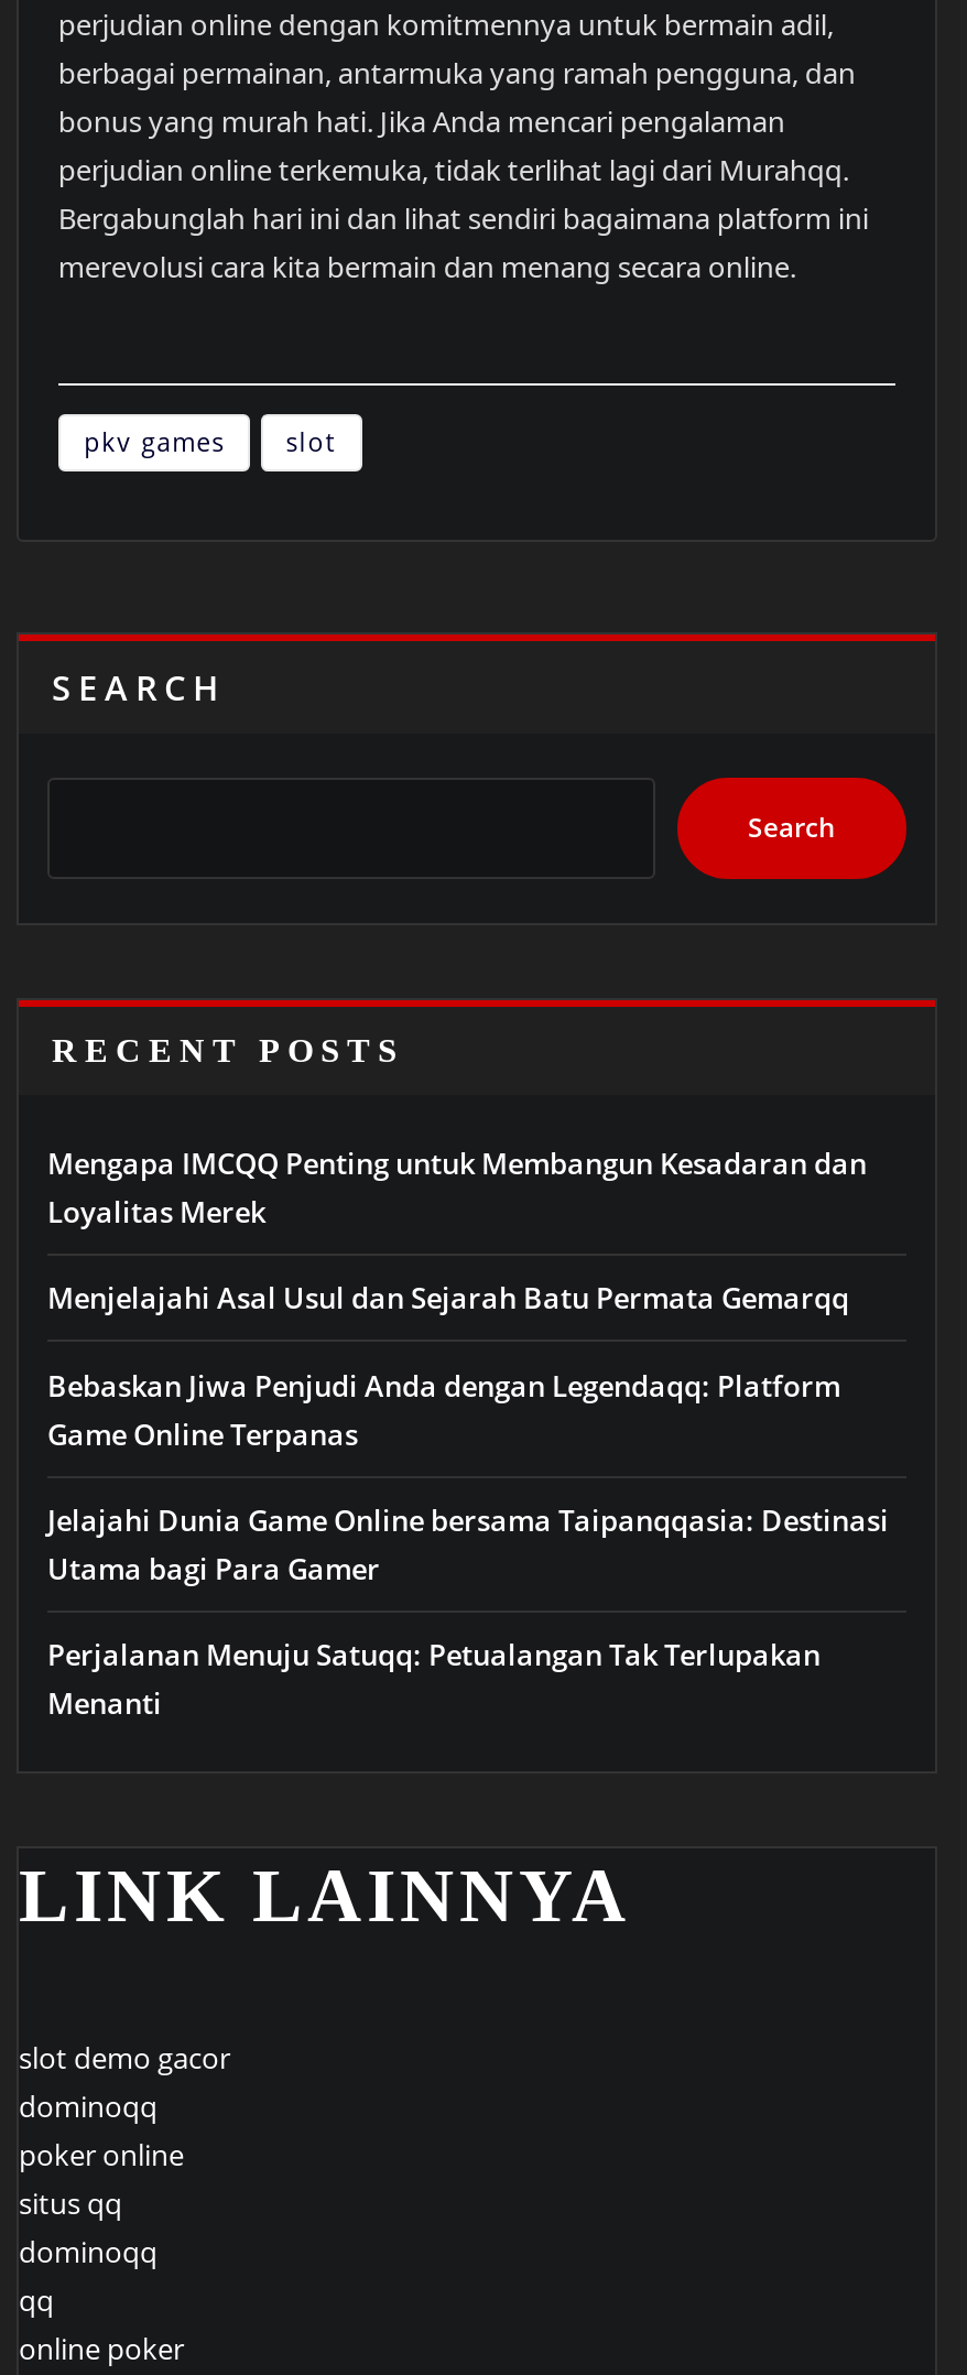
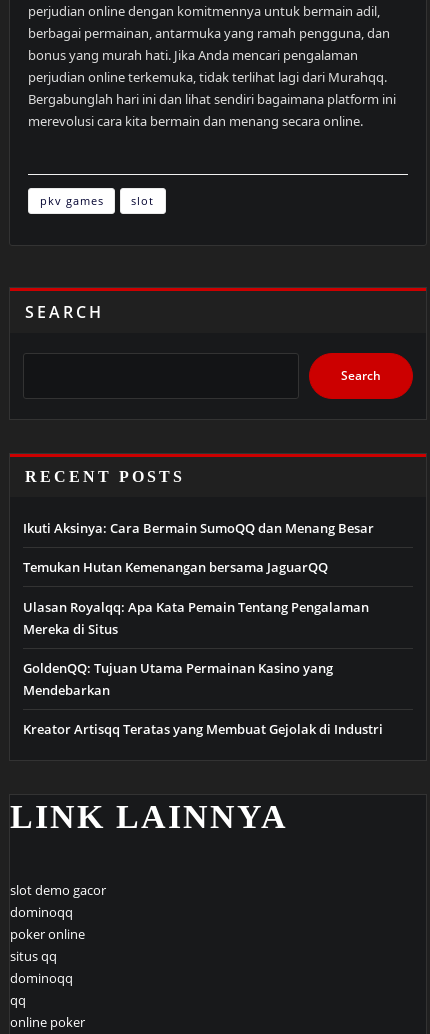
[47,1143,867,1232] Mengapa IMCQQ Penting untuk Membangun Kesadaran dan | Loyalitas Merek -> [23,519,374,537] Ikuti Aksinya: Cara Bermain SumoQQ dan Menang Besar
[47,1278,849,1318] Menjelajahi Asal Usul dan Sejarah Batu Permata Gemarqq -> [23,558,328,576] Temukan Hutan Kemenangan bersama JaguarQQ
[47,1365,840,1453] Bebaskan Jiwa Penjudi Anda dengan Legendaqq: Platform | Game Online Terpanas -> [23,597,369,637] Ulasan Royalqq: Apa Kata Pemain Tentang Pengalaman | Mereka di Situs
[47,1500,889,1588] Jelajahi Dunia Game Online bersama Taipanqqasia: Destinasi | Utama bagi Para Gamer -> [23,659,333,699] GoldenQQ: Tujuan Utama Permainan Kasino yang | Mendebarkan
[47,1635,821,1723] Perjalanan Menuju Satuqq: Petualangan Tak Terlupakan | Menanti -> [23,720,383,738] Kreator Artisqq Teratas yang Membuat Gejolak di Industri

